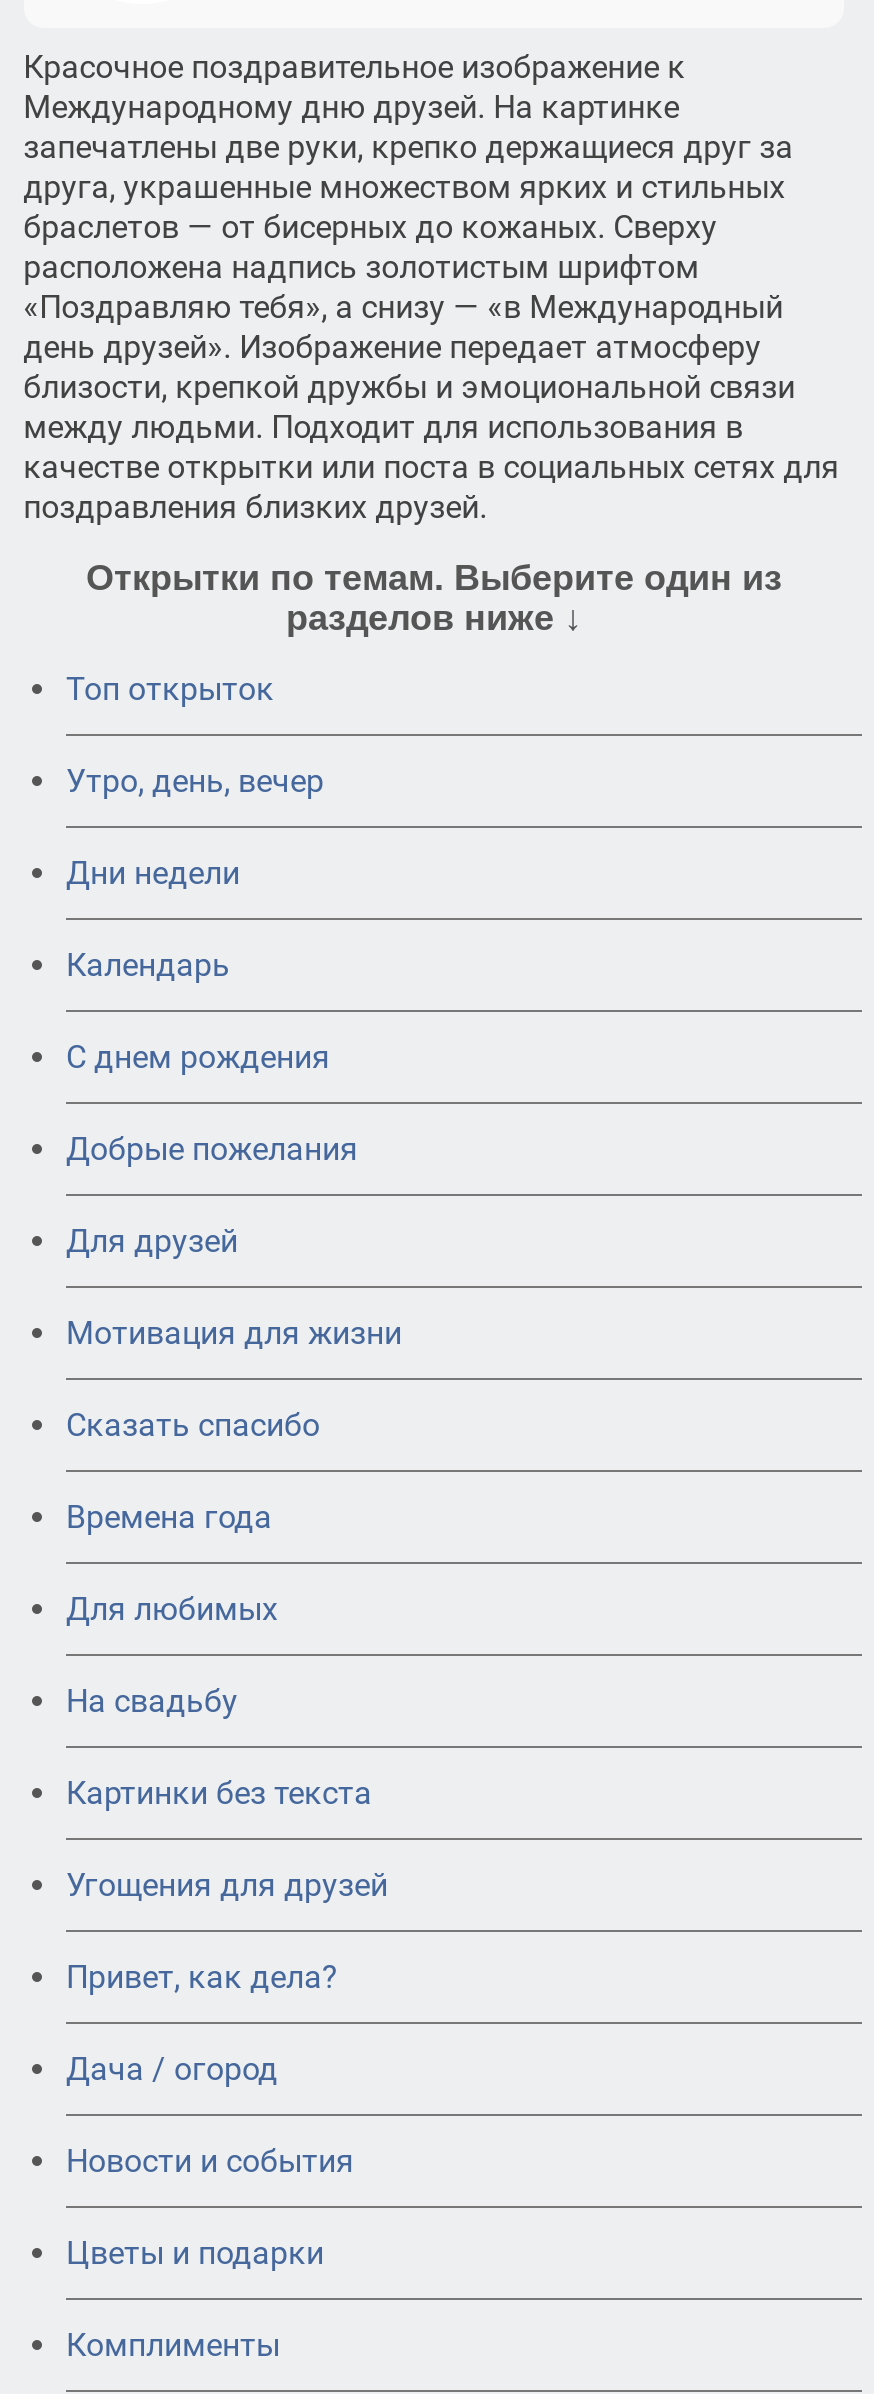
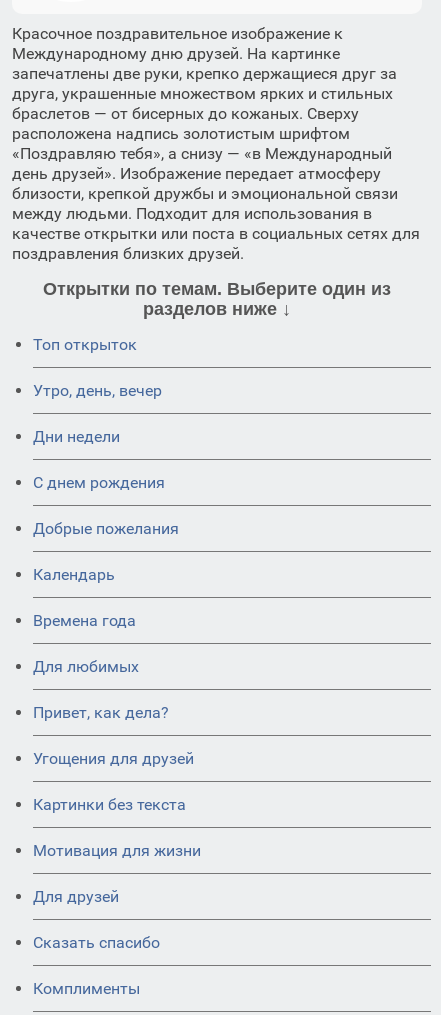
moved [66,946,230,984] -> [33,565,115,584]: Календарь
moved [66,1222,402,1444] -> [33,841,201,952]: Мотивация для жизни | Для друзей | Сказать спасибо
[66,1682,238,1720] На свадьбу -> none
moved [66,1774,388,1904] -> [33,749,194,814]: Угощения для друзей | Картинки без текста
moved [66,1958,338,1996] -> [33,703,169,722]: Привет, как дела?
[66,2050,354,2272] Дача / огород | Новости и события | Цветы и подарки -> none

